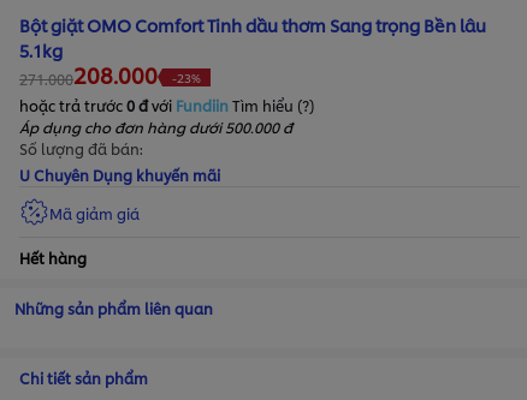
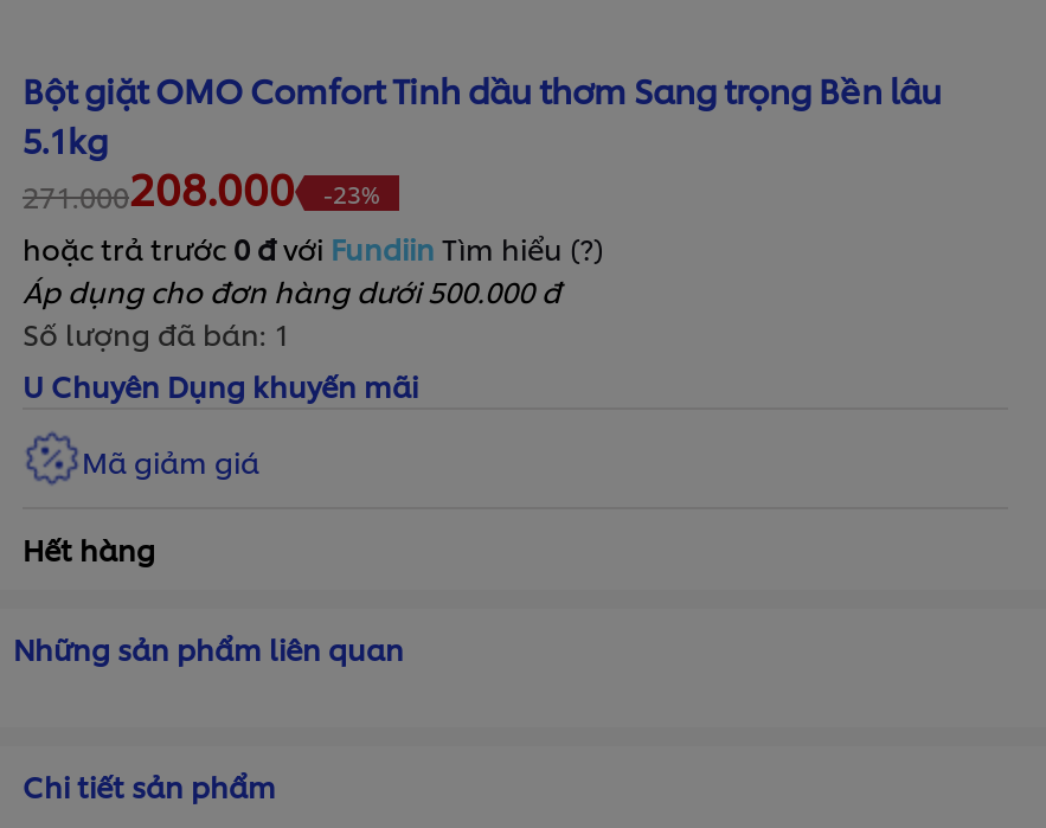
[19,138,143,159] Số lượng đã bán: -> [23,313,290,353] Số lượng đã bán: 1

